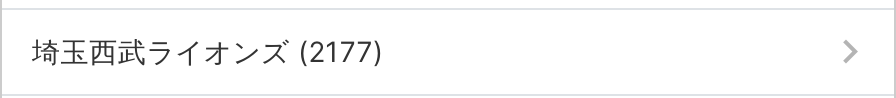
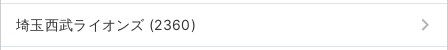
[32,35,384,69] 埼玉西武ライオンズ (2177) -> [16,16,196,33] 埼玉西武ライオンズ (2360)

